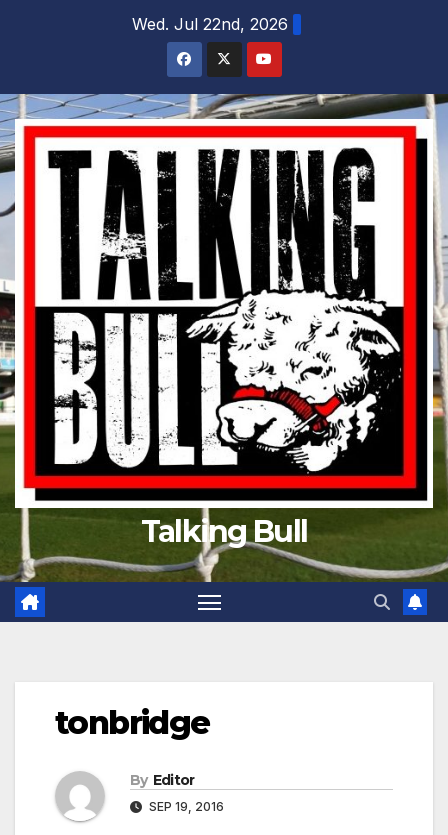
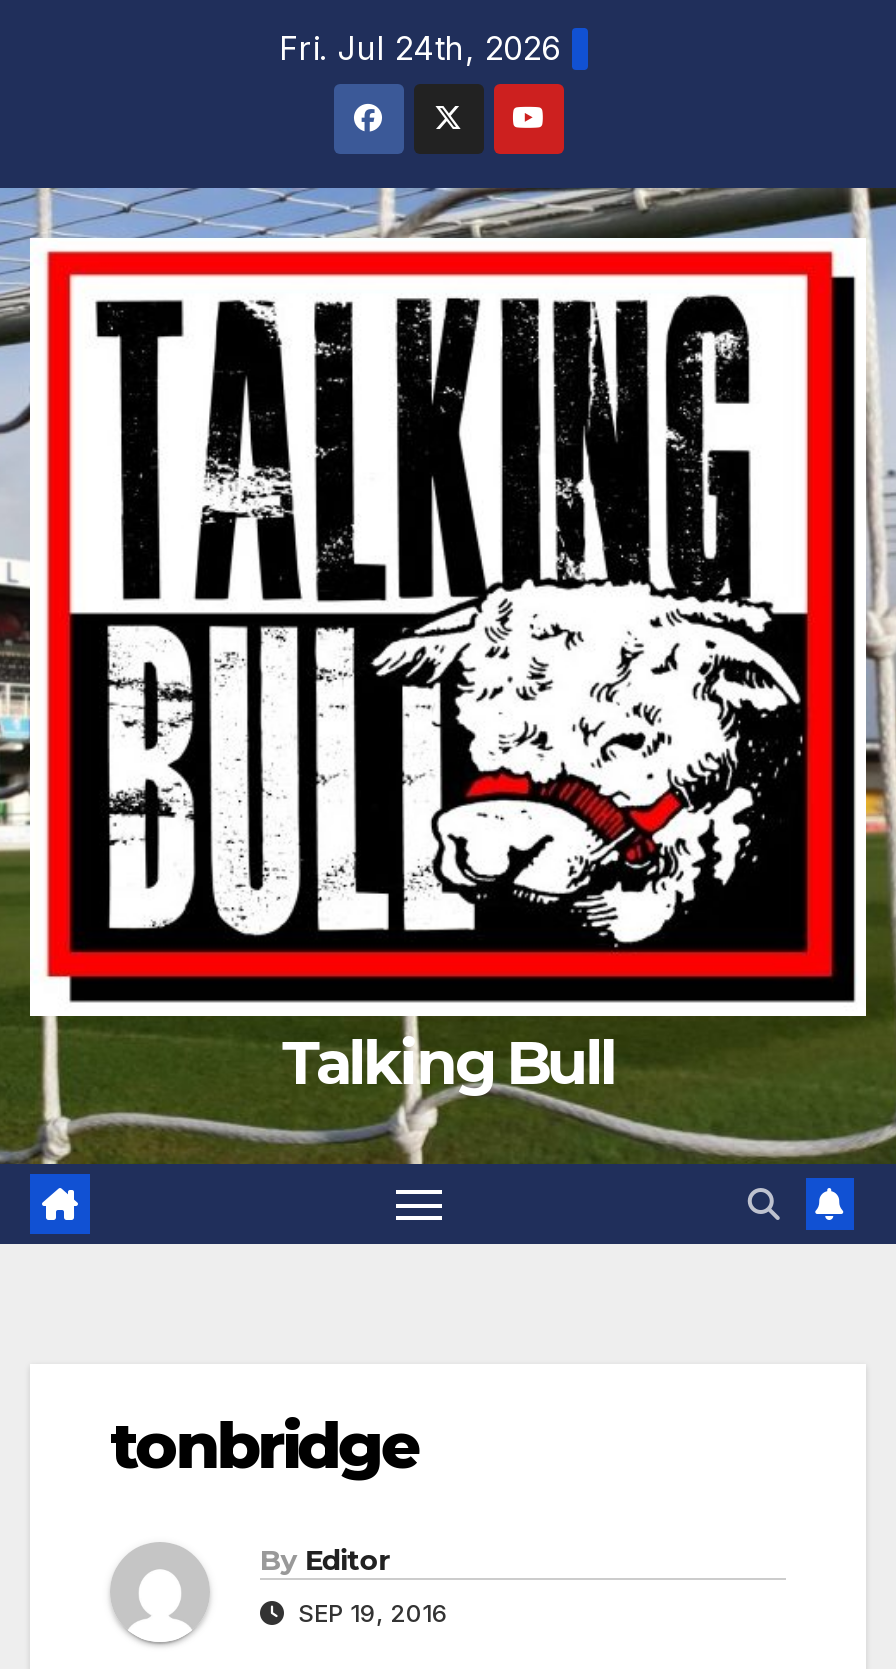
[132,14,288,34] Wed. Jul 22nd, 2026 -> [279,28,561,68] Fri. Jul 24th, 2026

